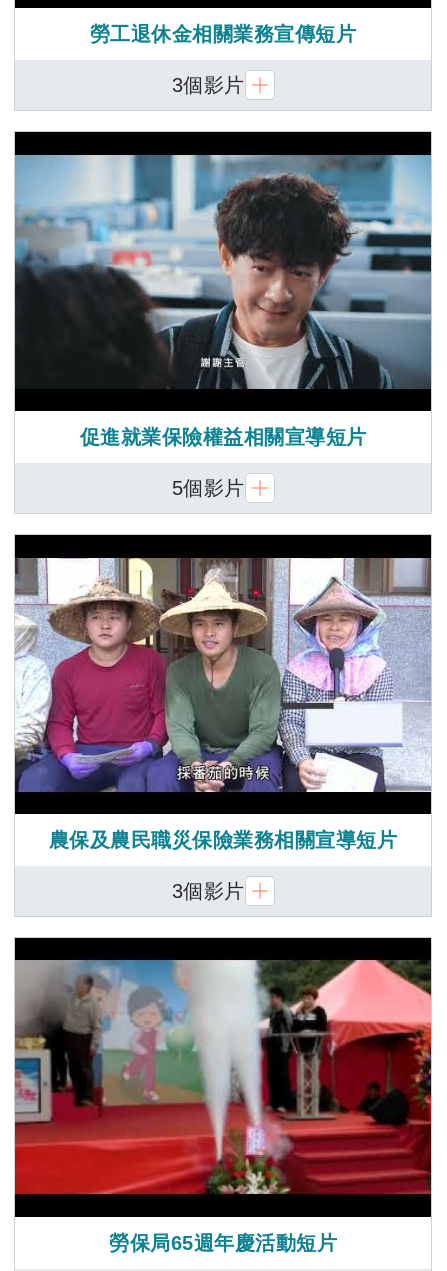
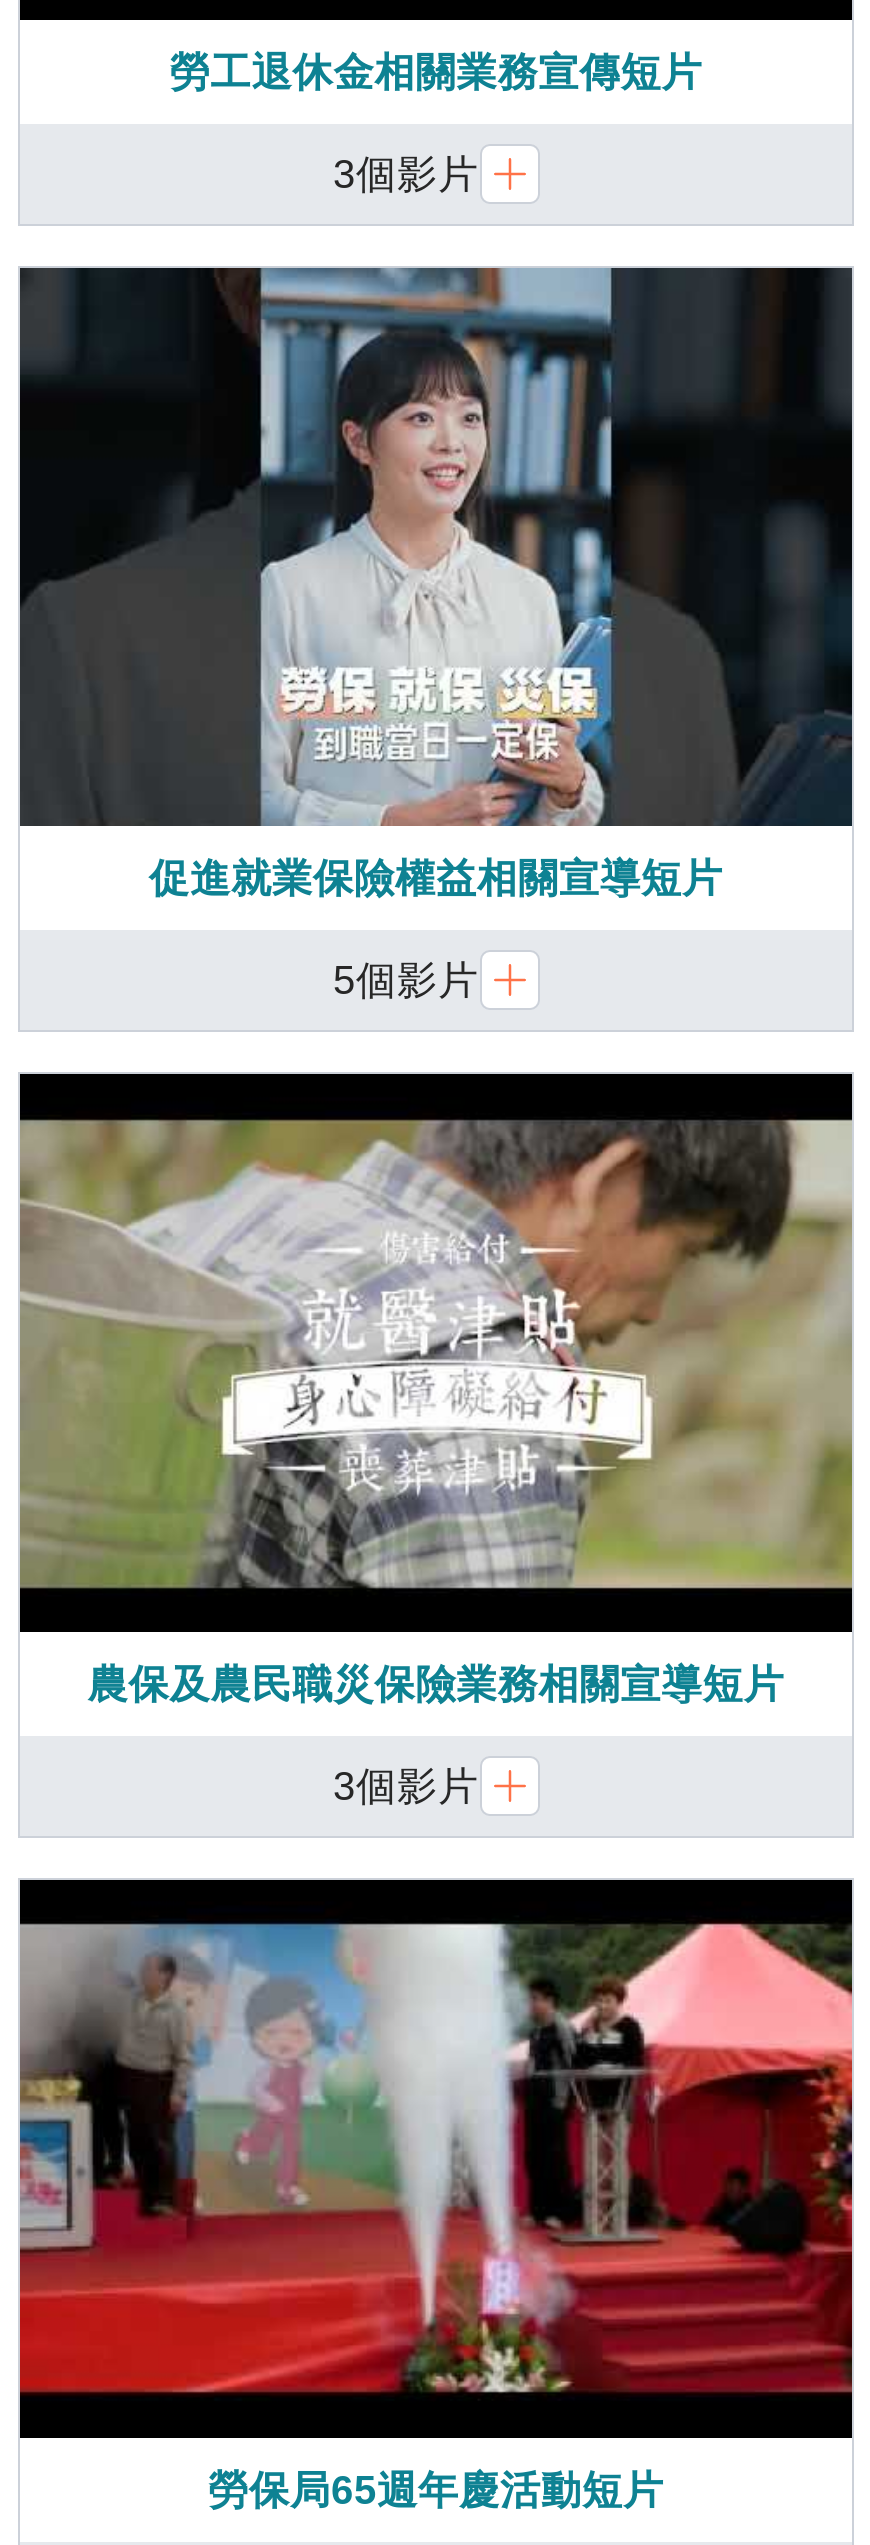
[14,131,432,412] [image] -> [18,266,854,828] [image]
[14,557,431,793] [image] -> [18,1118,854,1590] [image]

